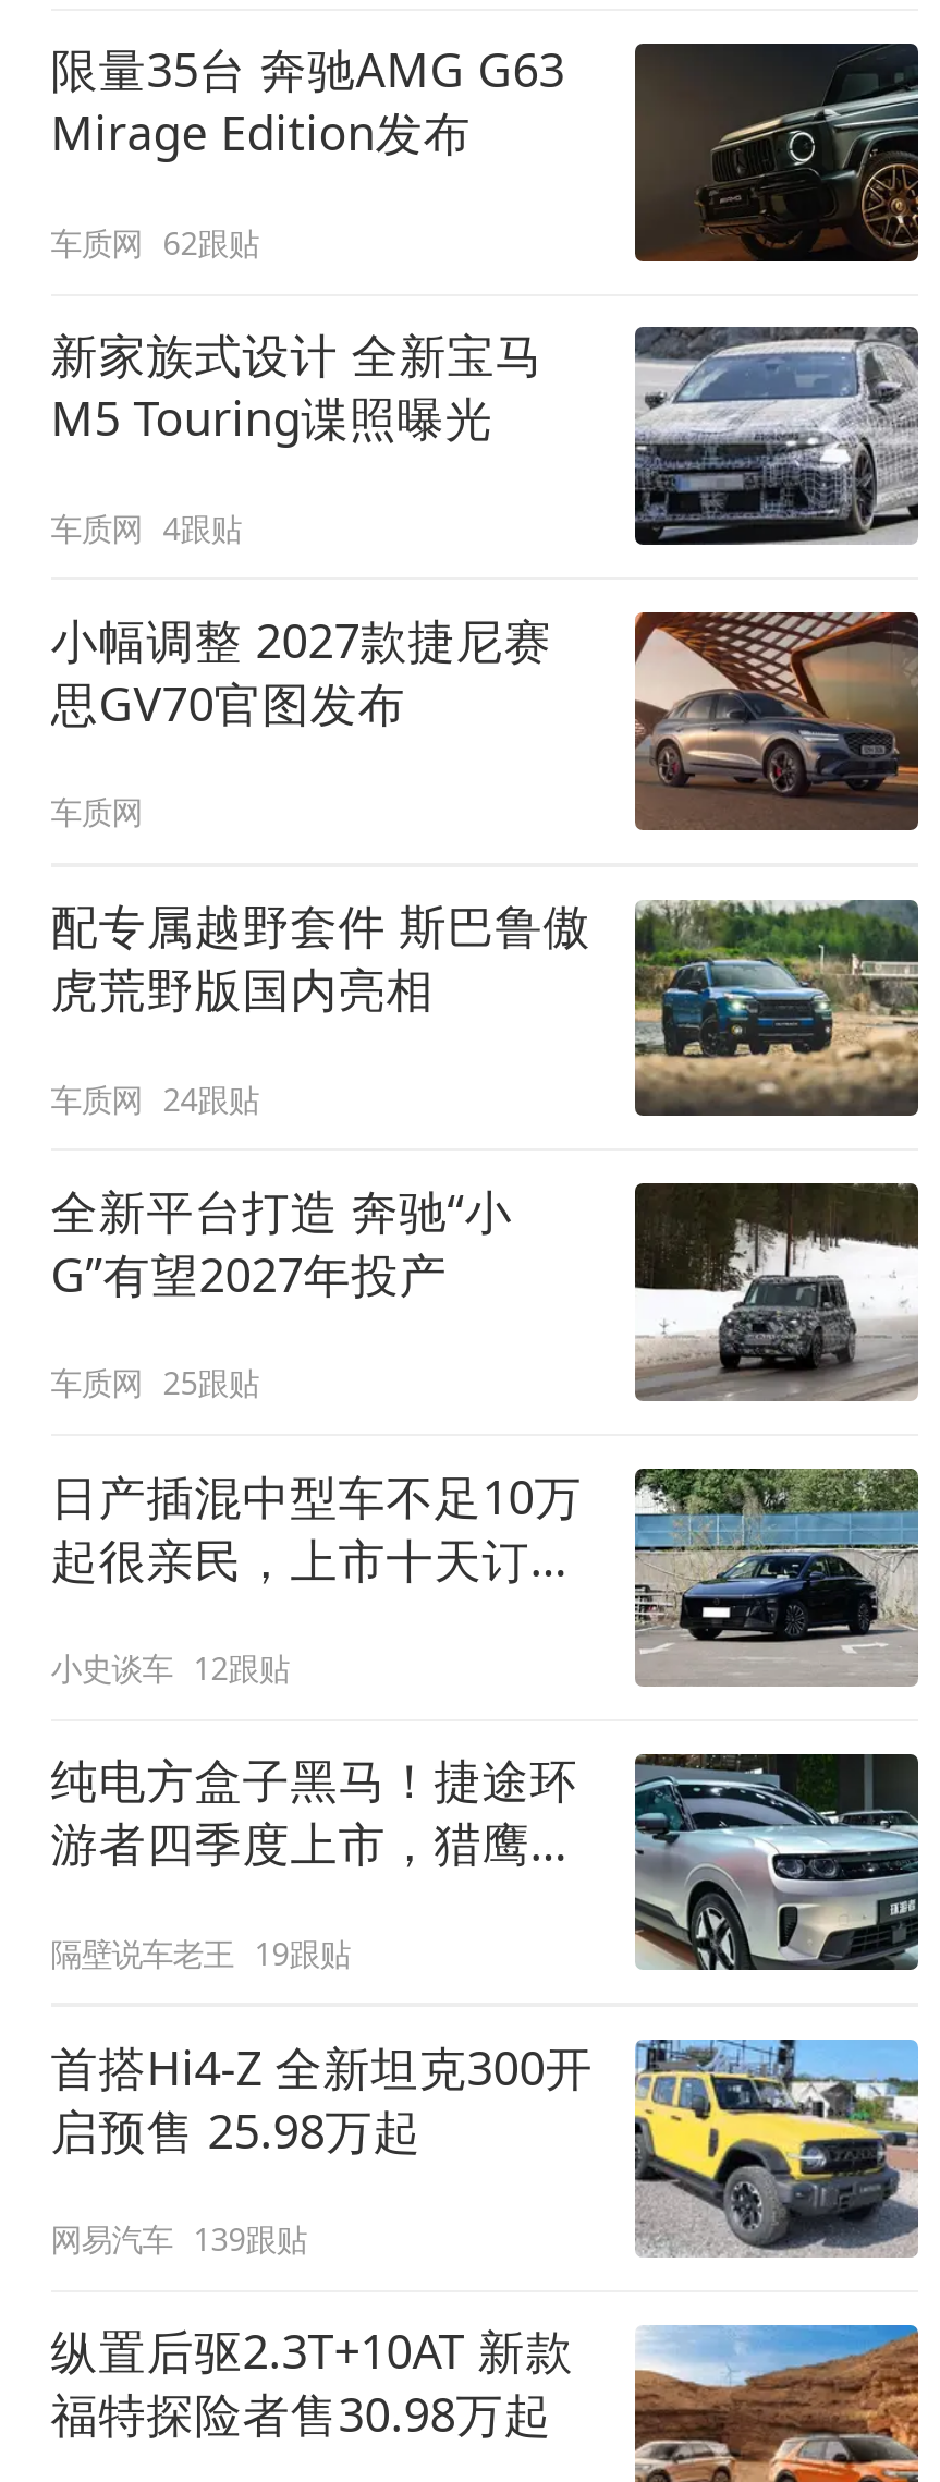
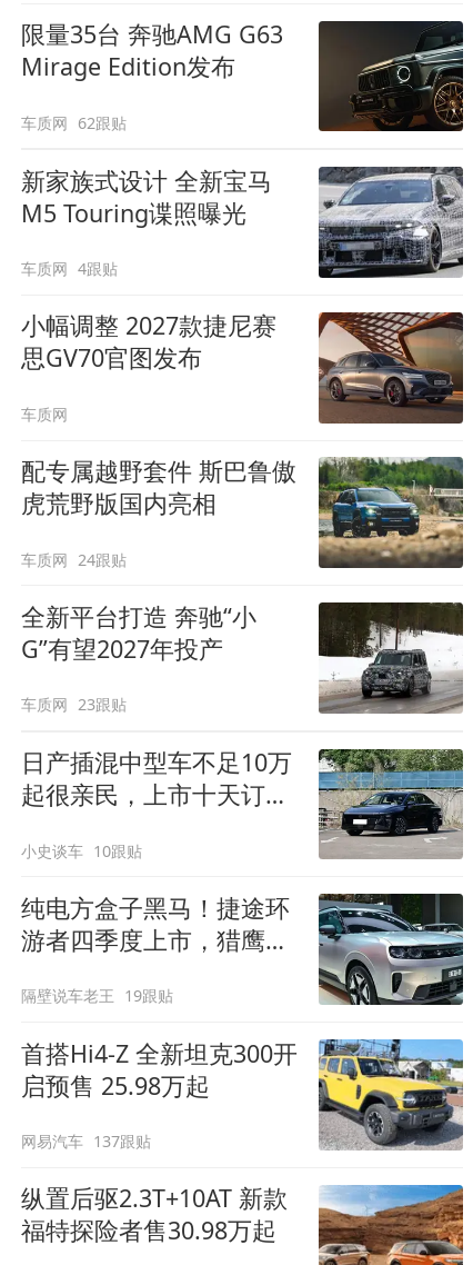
[51,1362,259,1404] 车质网 25跟贴 -> [21,694,127,715] 车质网 23跟贴
[51,1647,289,1688] 小史谈车 12跟贴 -> [21,840,142,861] 小史谈车 10跟贴
[51,2218,307,2260] 网易汽车 139跟贴 -> [21,1130,151,1152] 网易汽车 137跟贴

